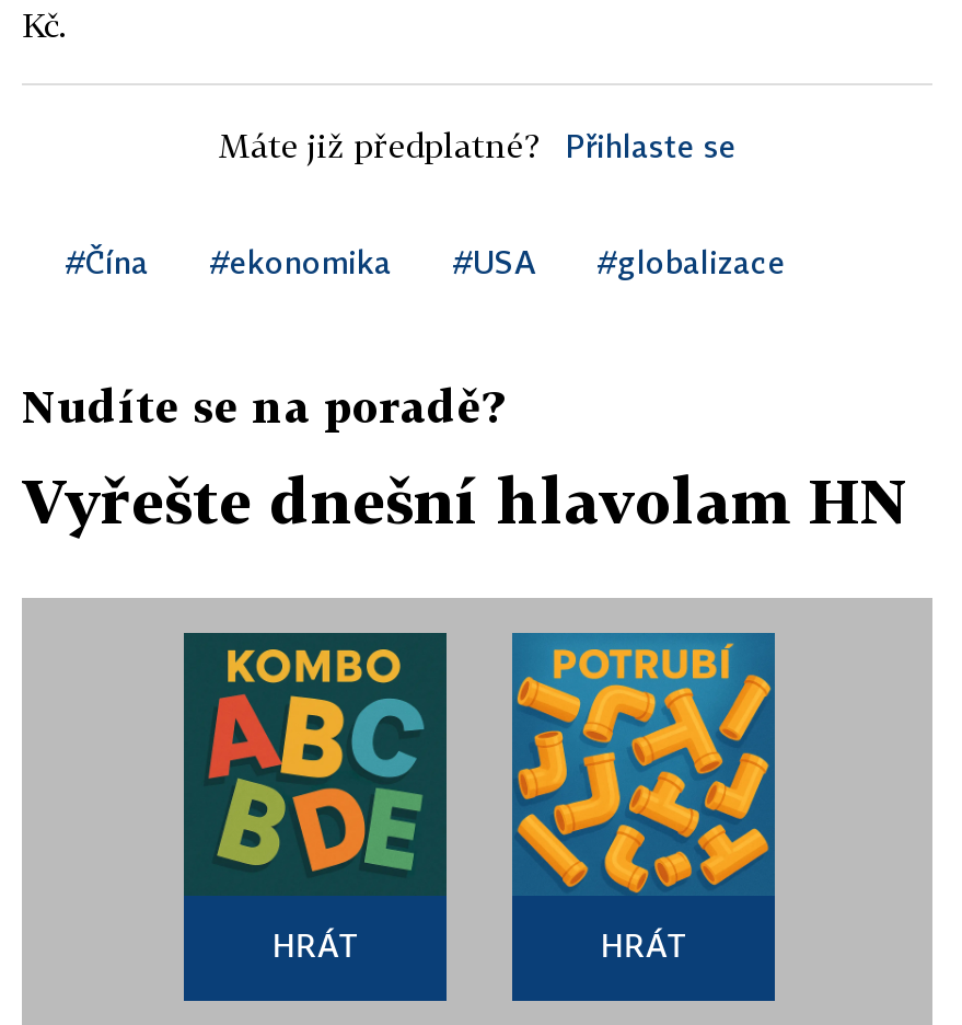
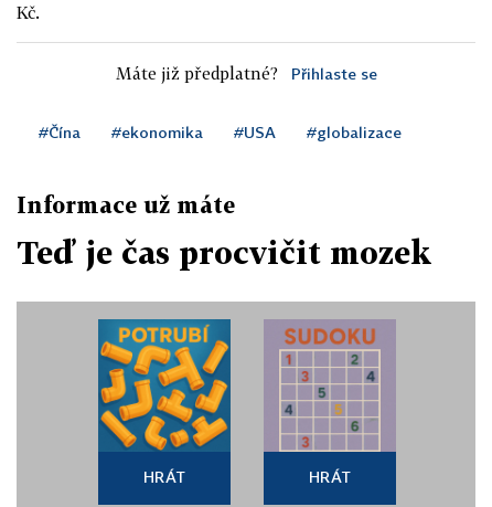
[22,379,503,431] Nudíte se na poradě? -> [17,191,235,218] Informace už máte
[22,464,908,537] Vyřešte dnešní hlavolam HN -> [17,234,431,271] Teď je čas procvičit mozek
[184,633,447,896] [image] -> [98,319,231,452] [image]
[512,633,775,896] [image] -> [265,320,395,453] [image]

